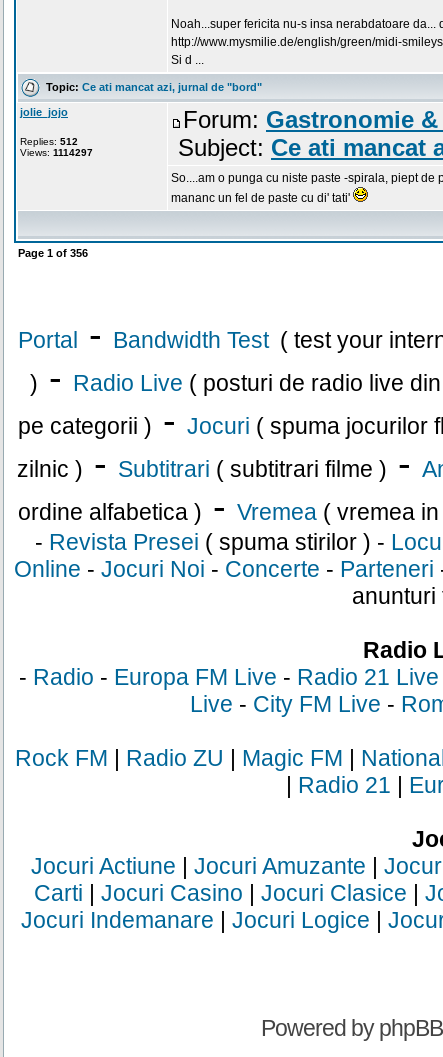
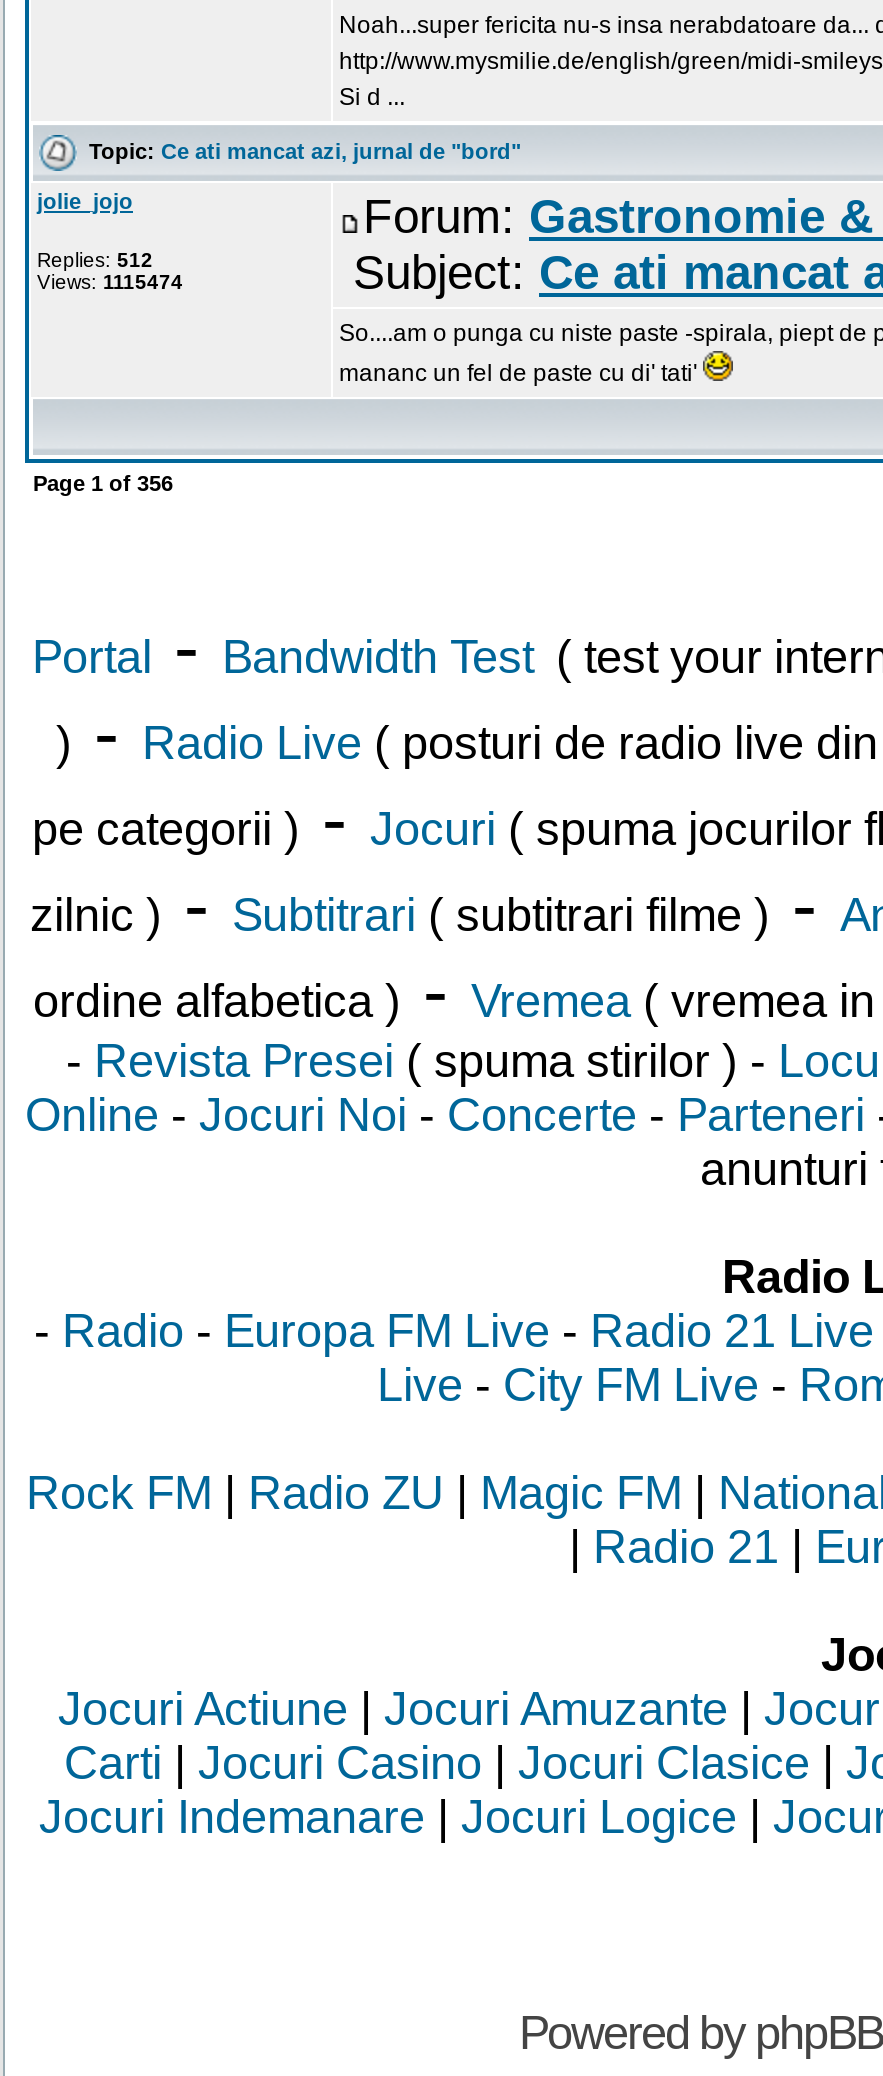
[20,147,93,158] Views: 1114297 -> [37,271,183,293] Views: 1115474

